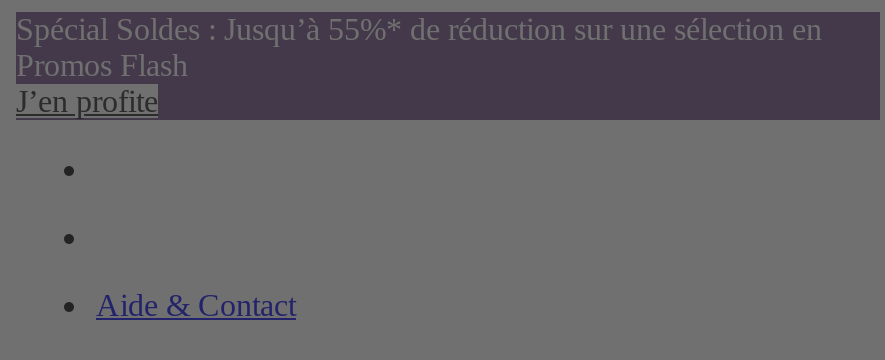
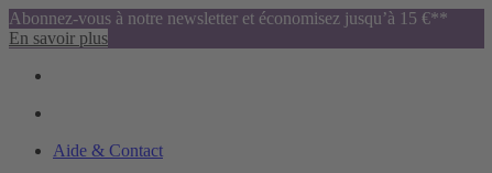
[16,12,822,118] Spécial Soldes : Jusqu’à 55%* de réduction sur une sélection en | Promos Flash | J’en profite -> [9,9,448,47] Abonnez-vous à notre newsletter et économisez jusqu’à 15 €** | En savoir plus

